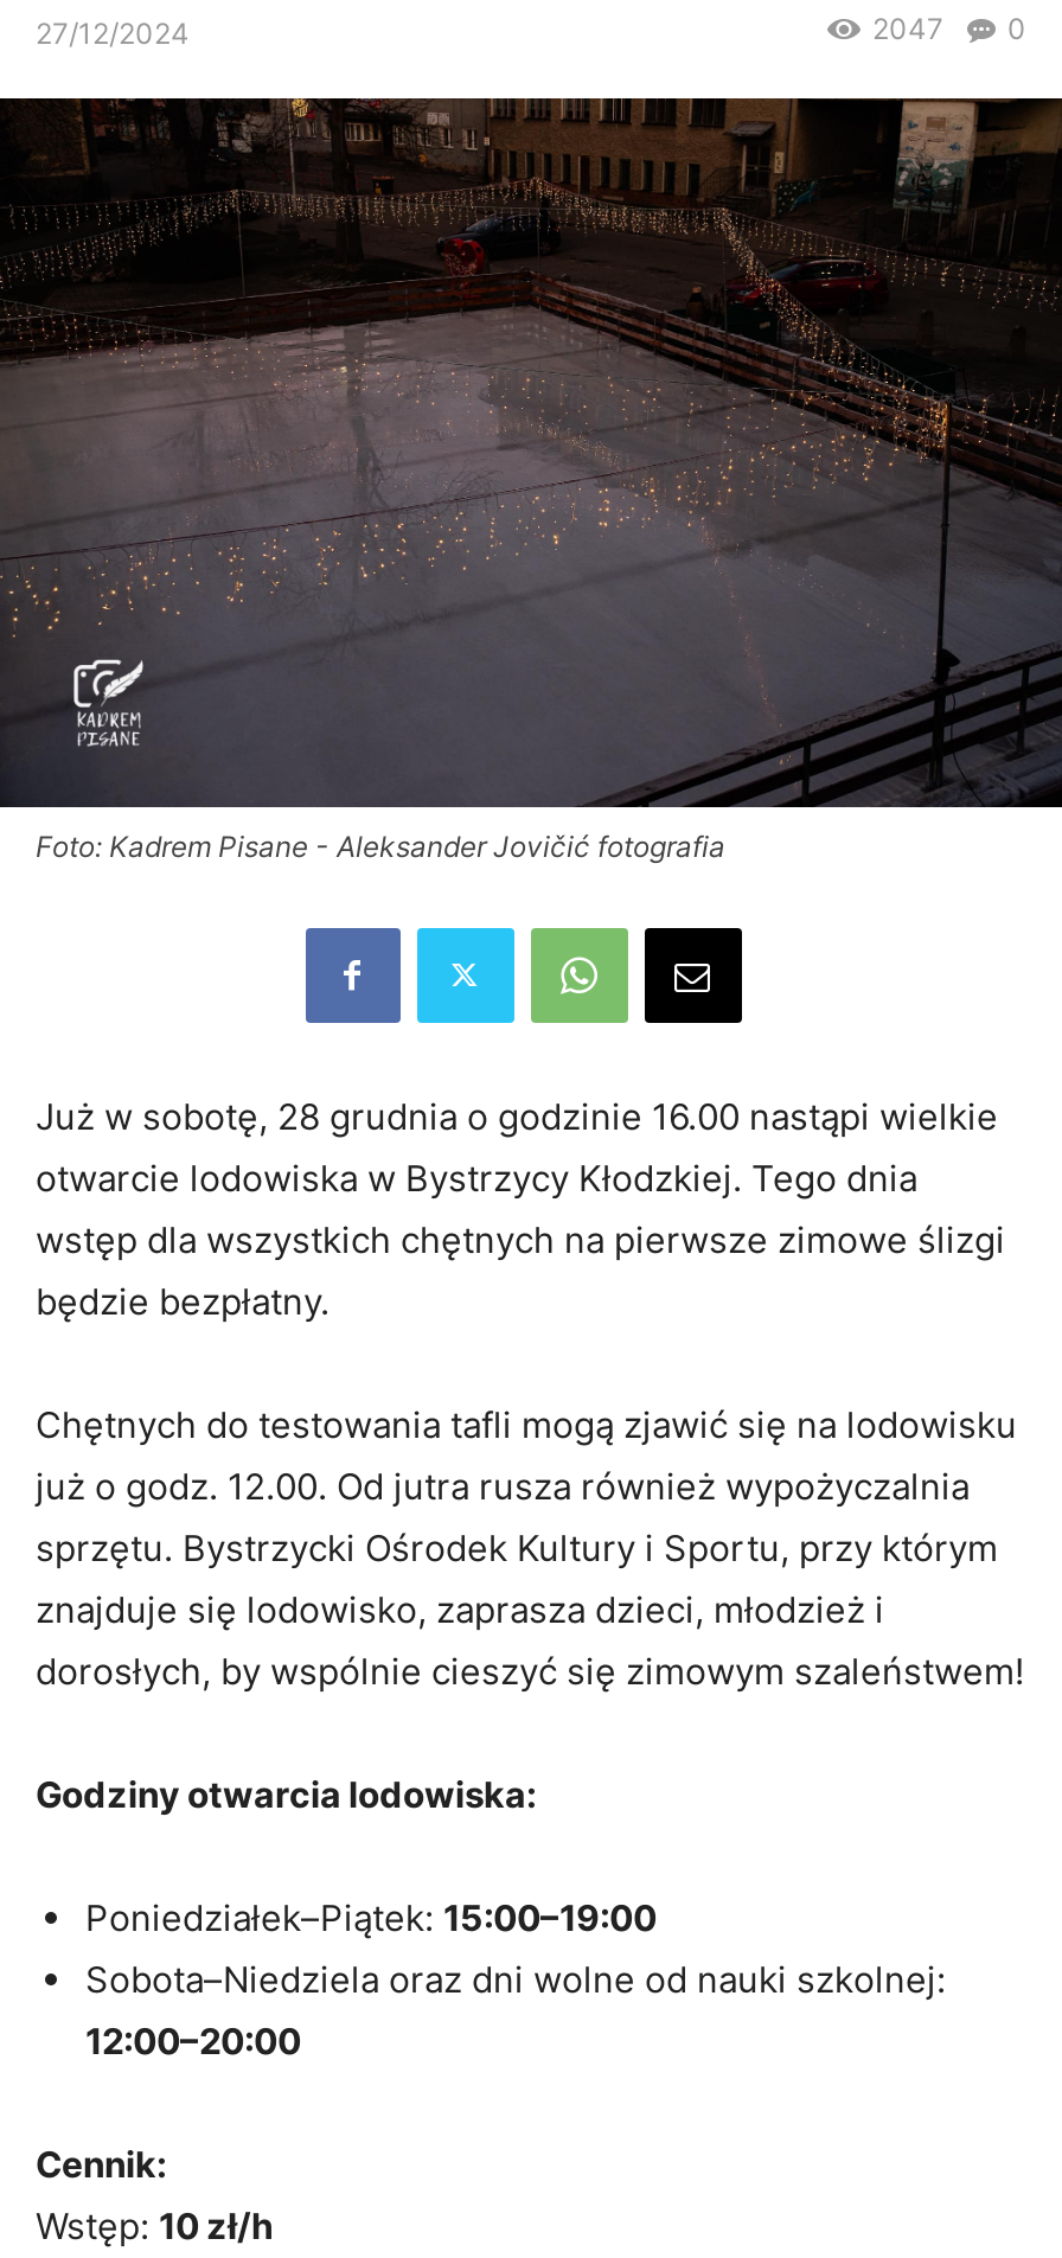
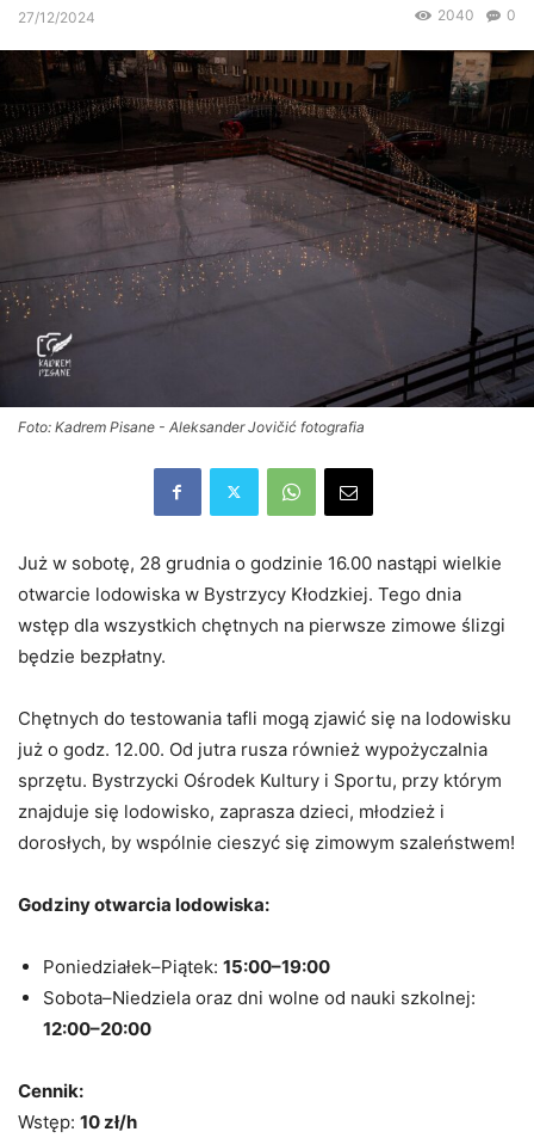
[872,11,1026,46] 2047 0 -> [437,6,516,24] 2040 0

